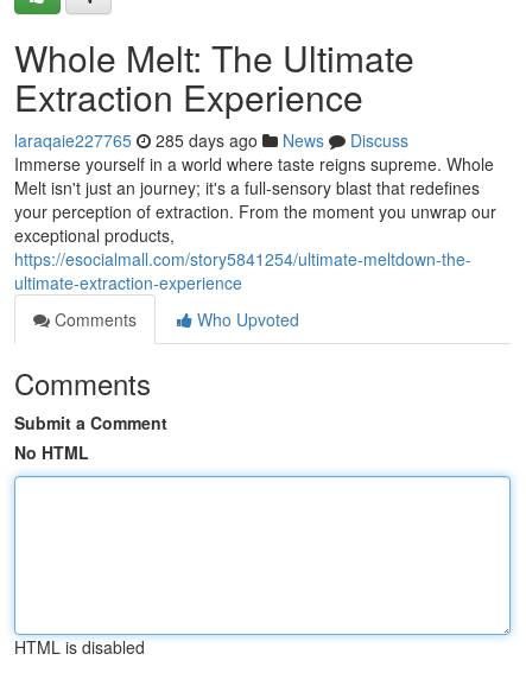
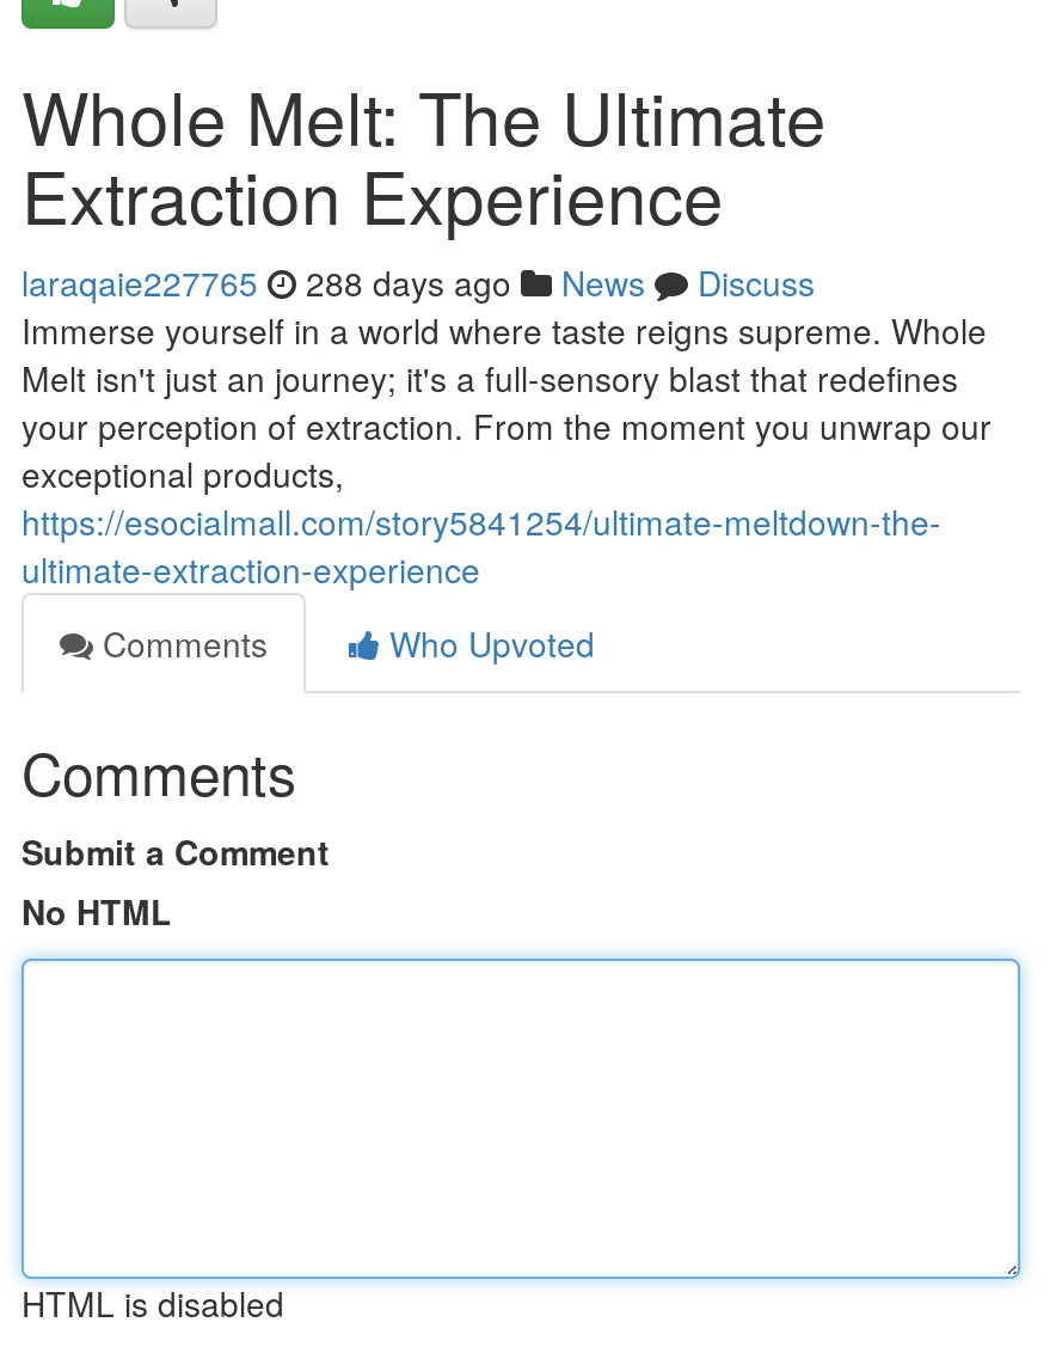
[14,128,408,152] laraqaie227765 285 days ago News Discuss -> [22,258,815,306] laraqaie227765 288 days ago News Discuss

